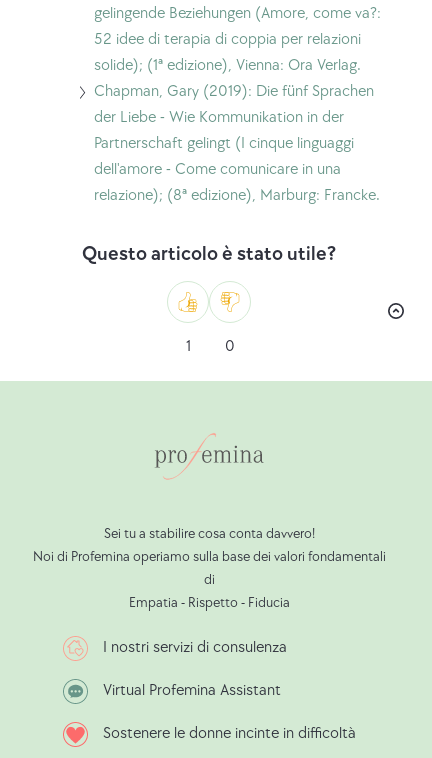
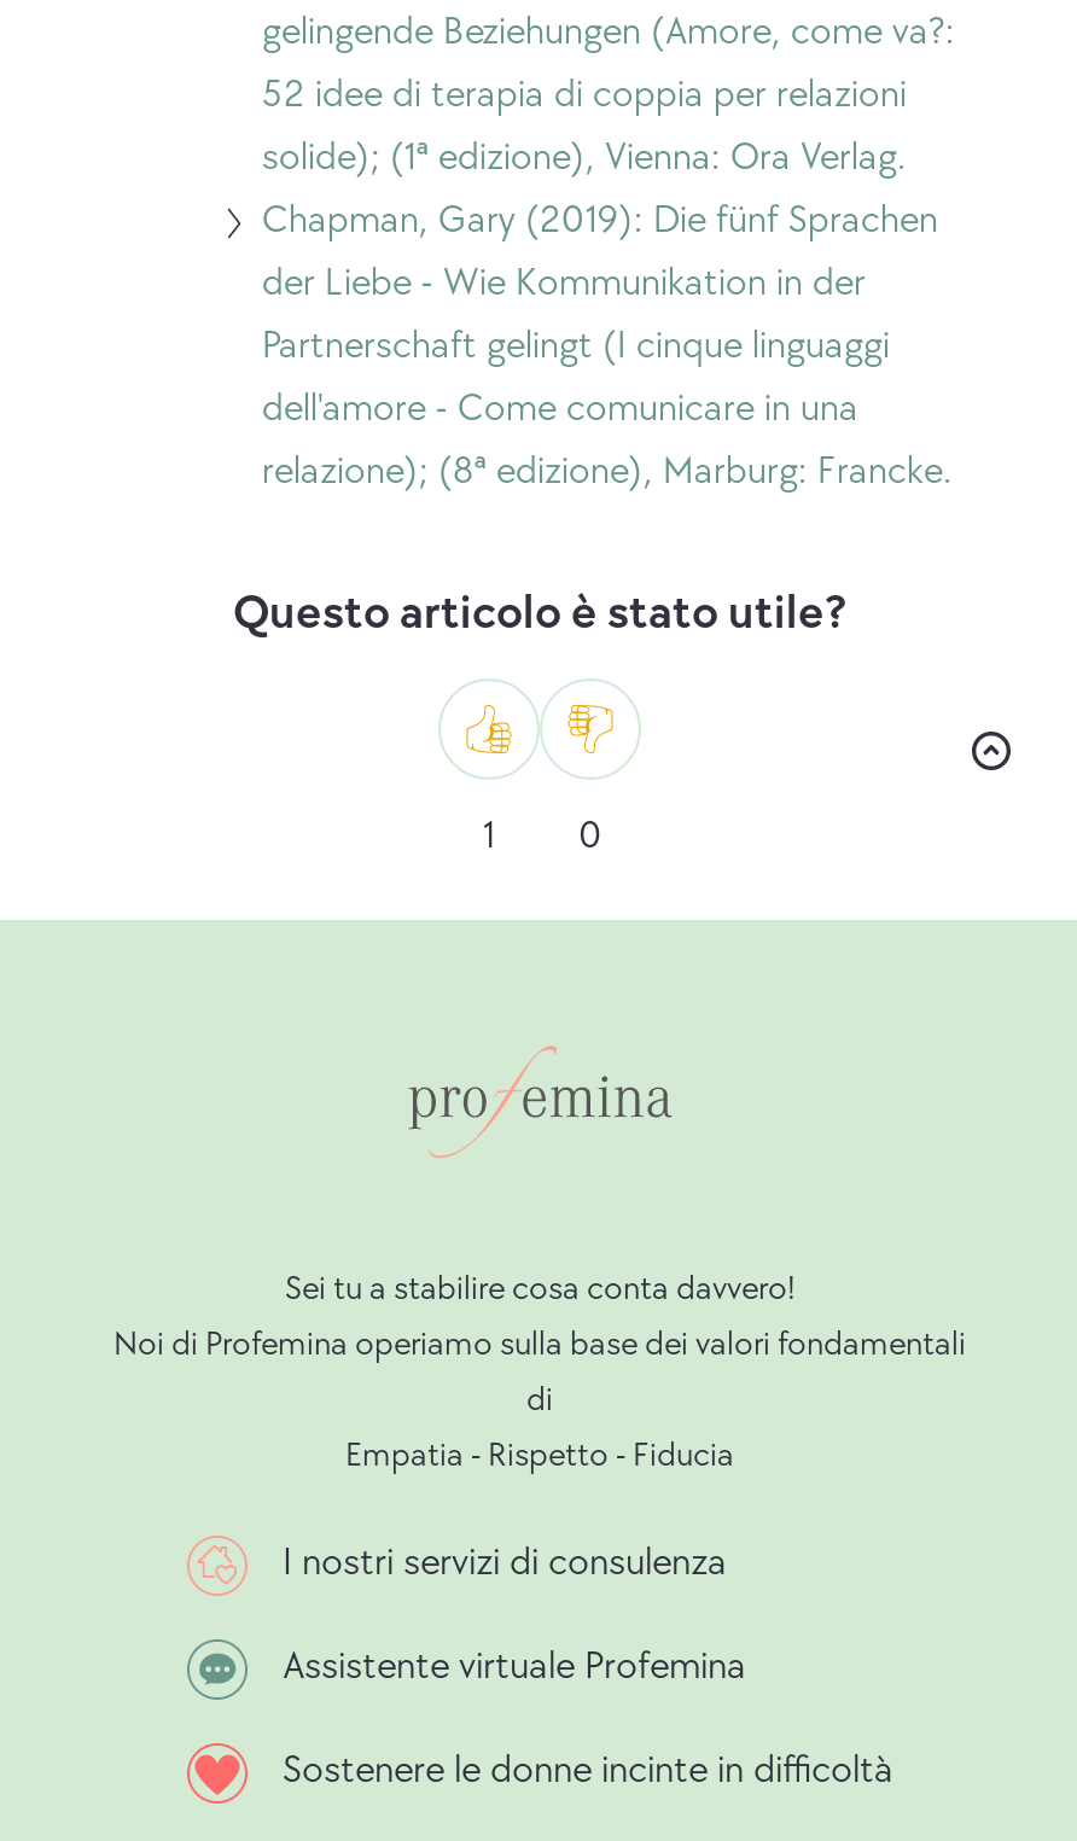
[102,681,280,700] Virtual Profemina Assistant -> [283,1644,746,1690] Assistente virtuale Profemina

